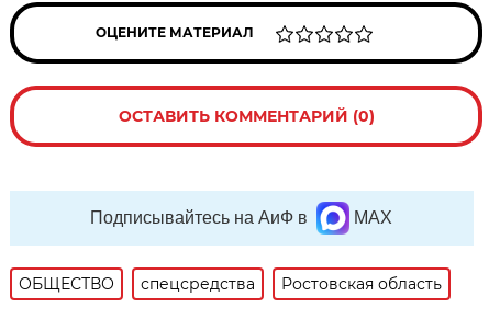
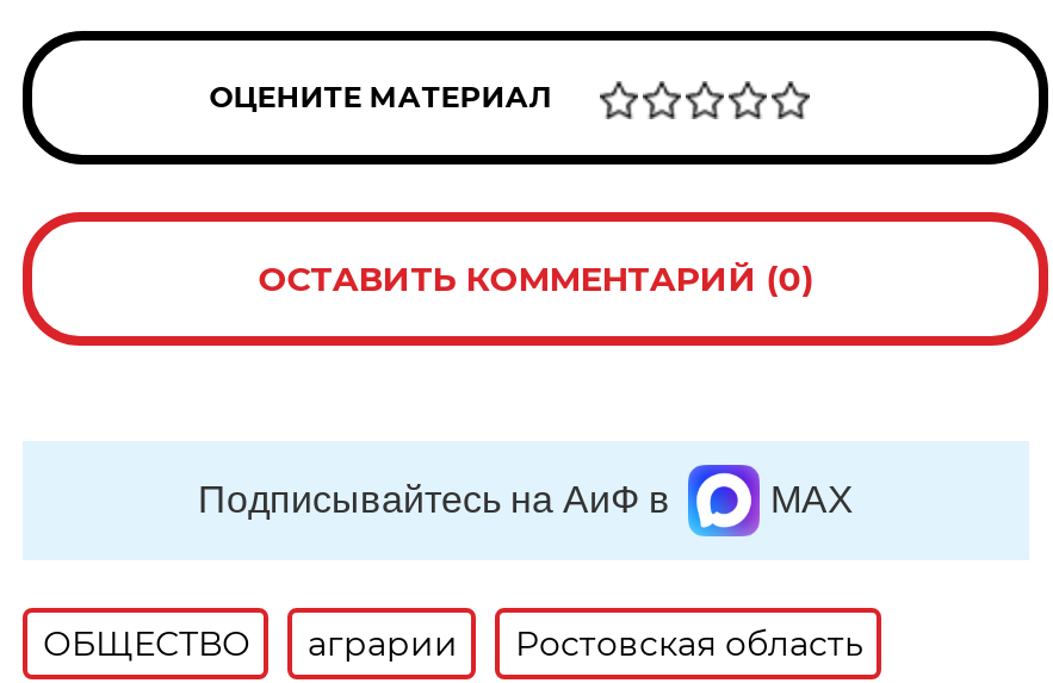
[141,274,255,294] спецсредства -> [307,622,458,665] аграрии

